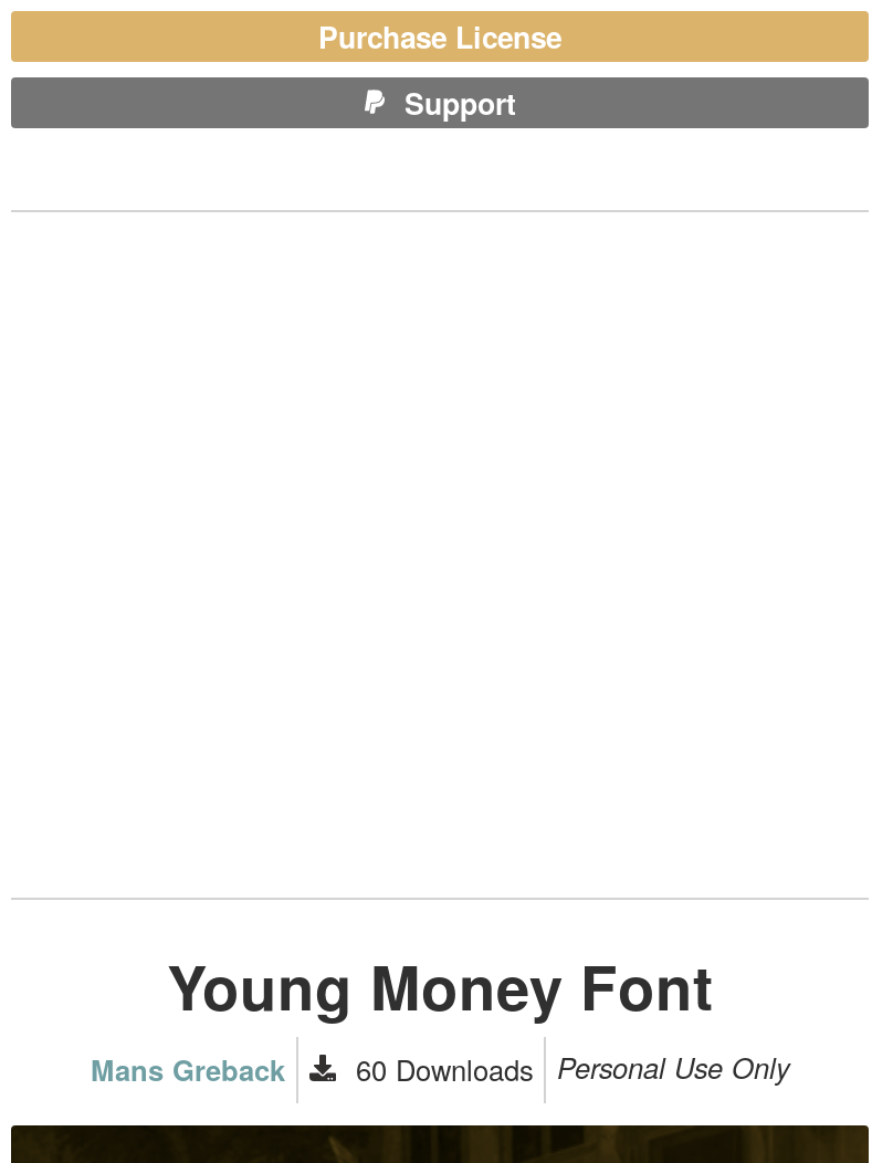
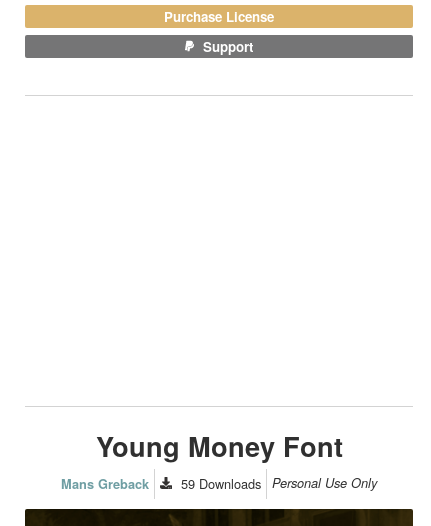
[91,1048,789,1090] Mans Greback 60 Downloads Personal Use Only -> [61,474,377,493] Mans Greback 59 Downloads Personal Use Only

